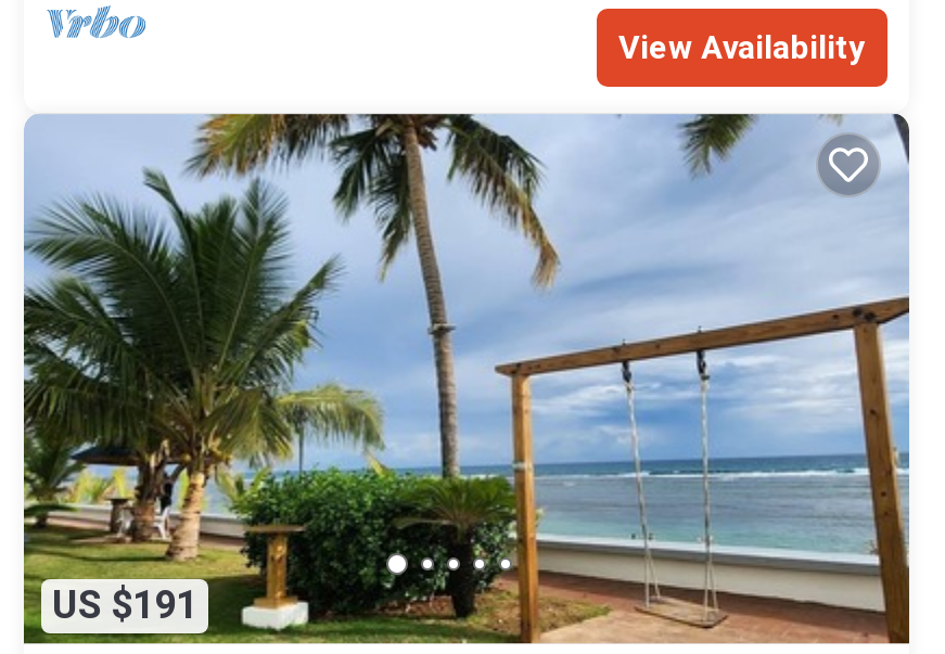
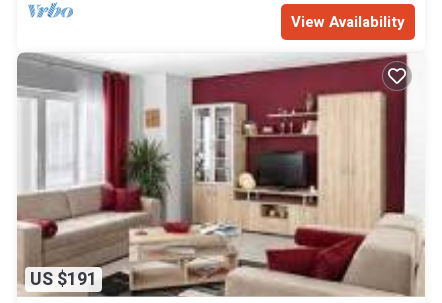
[22,111,911,644] [image] -> [17,52,425,297] [image]

